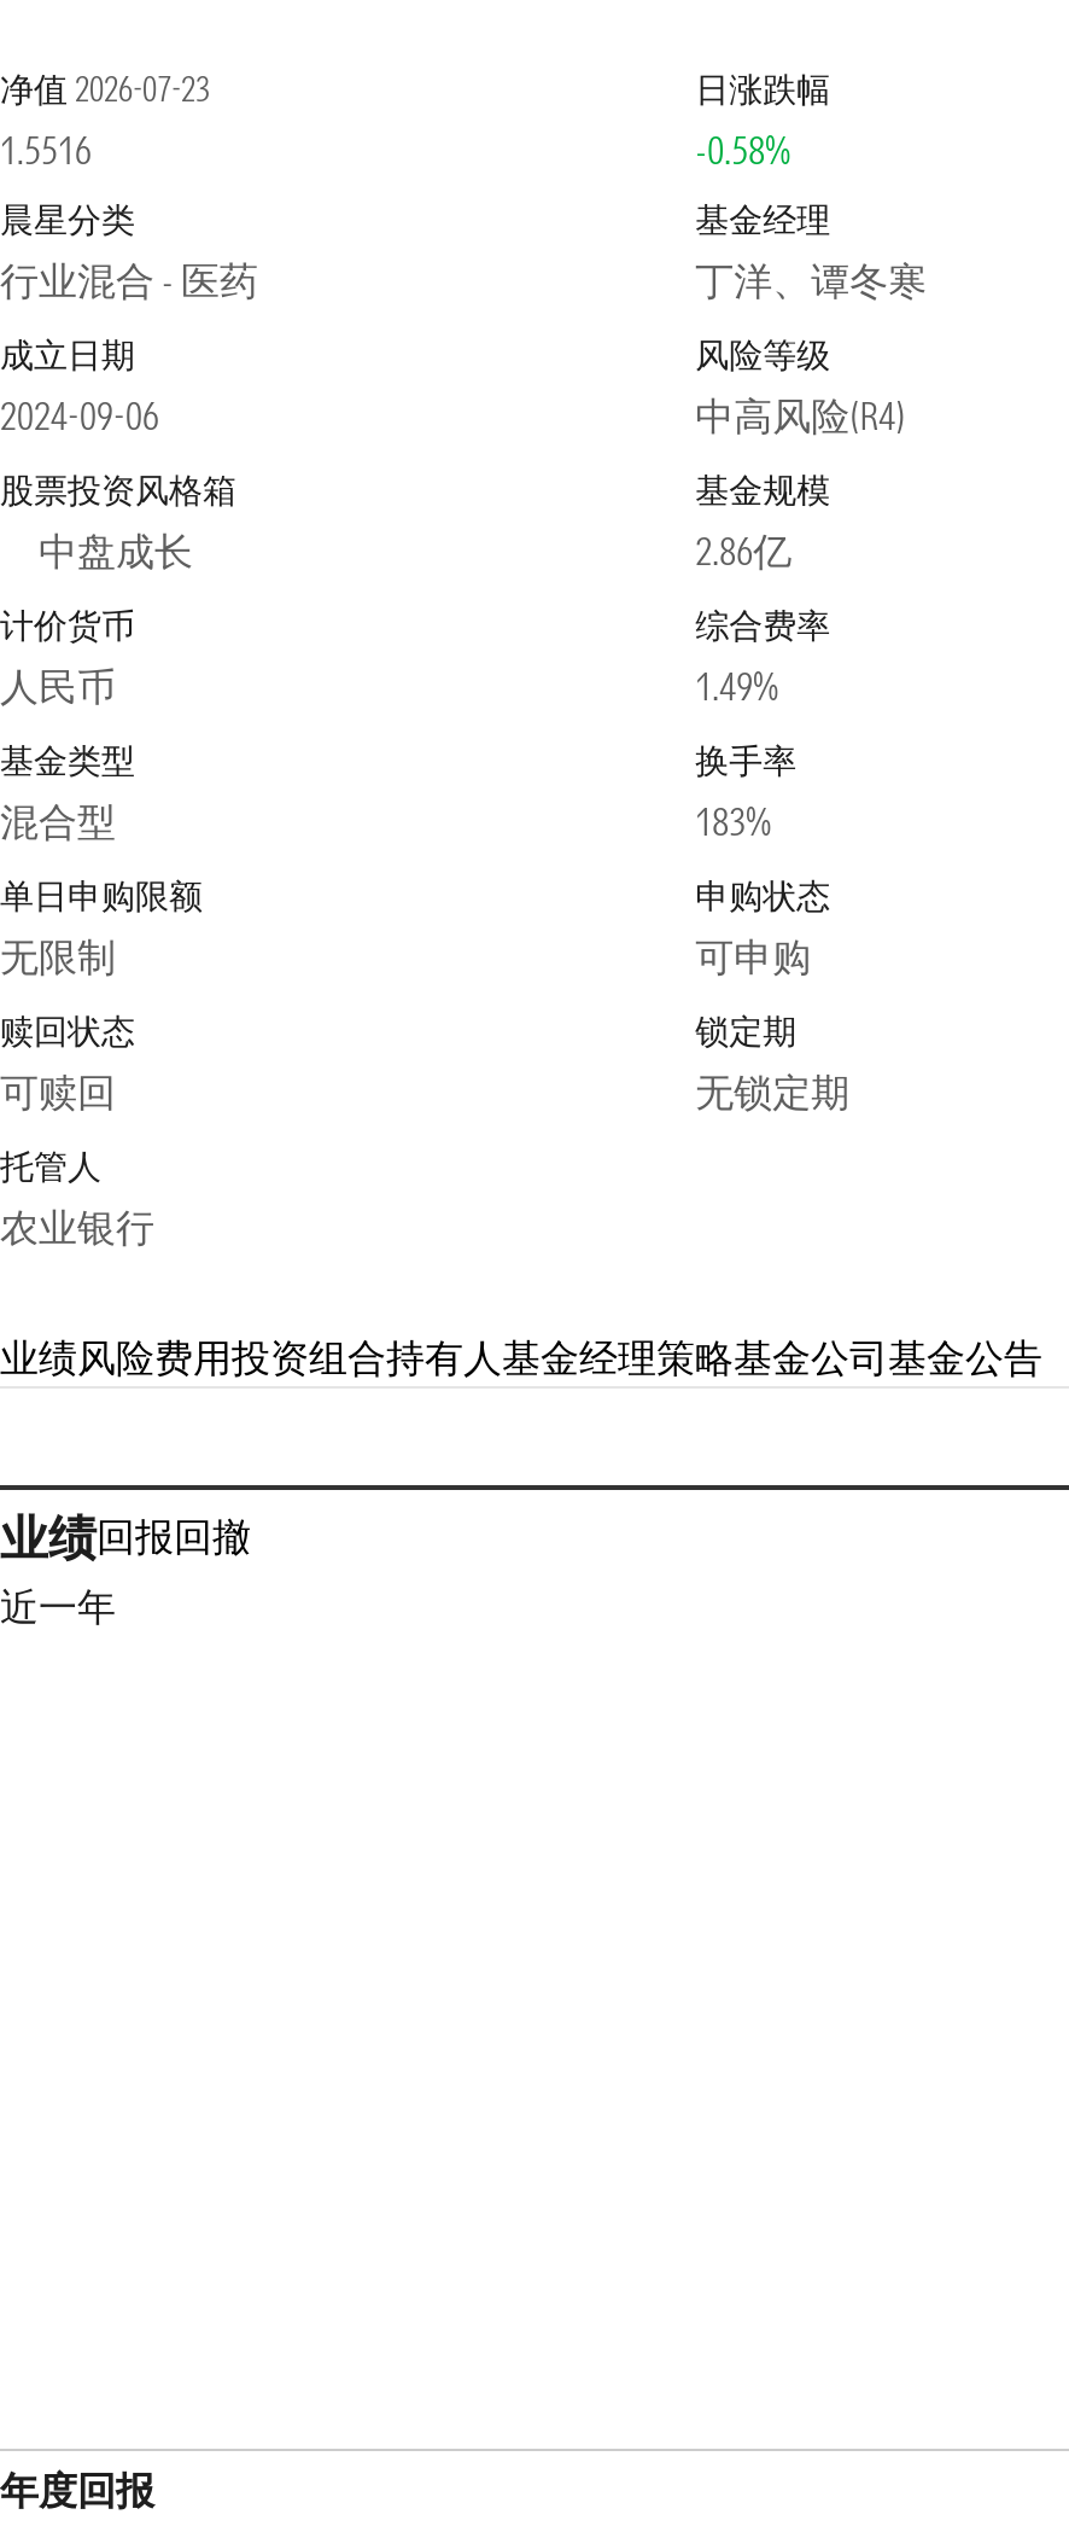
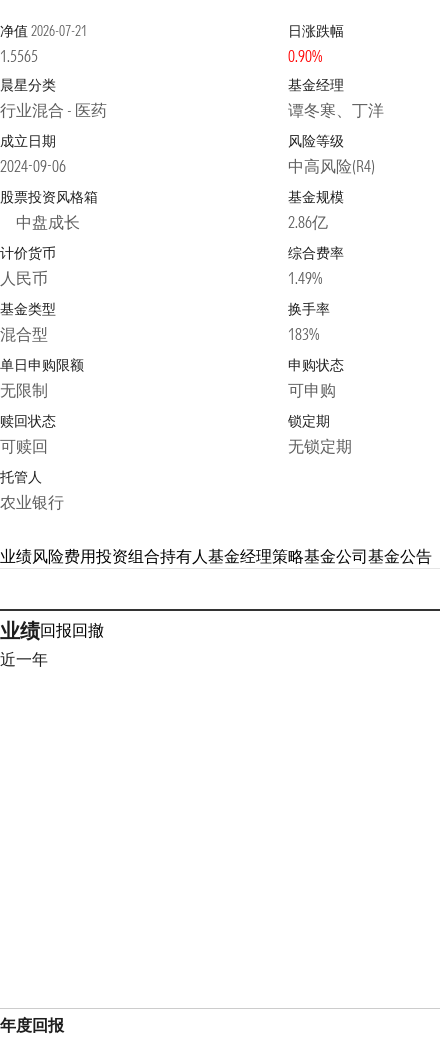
[0,68,210,111] 净值2026-07-23 -> [0,22,87,40] 净值2026-07-21
[0,126,92,174] 1.5516 -> [0,46,38,66] 1.5565
[695,126,789,174] -0.58% -> [288,46,322,66] 0.90%
[695,256,927,304] 丁洋、谭冬寒 -> [288,100,384,120] 谭冬寒、丁洋

